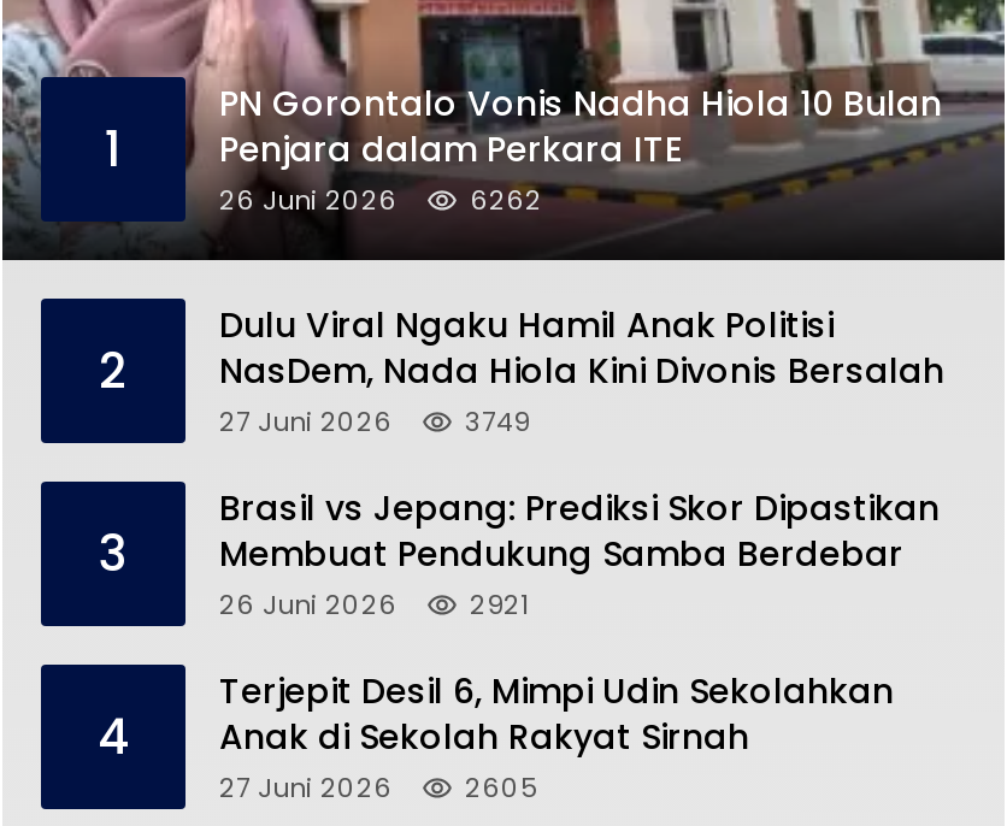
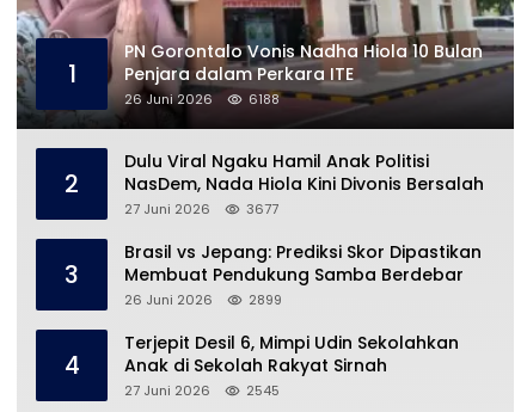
[219,181,542,219] 26 Juni 2026 6262 -> [124,90,280,109] 26 Juni 2026 6188
[219,402,530,441] 27 Juni 2026 3749 -> [124,200,278,219] 27 Juni 2026 3677
[219,585,530,624] 26 Juni 2026 2921 -> [124,290,282,309] 26 Juni 2026 2899
[219,768,537,807] 27 Juni 2026 2605 -> [124,381,280,400] 27 Juni 2026 2545

